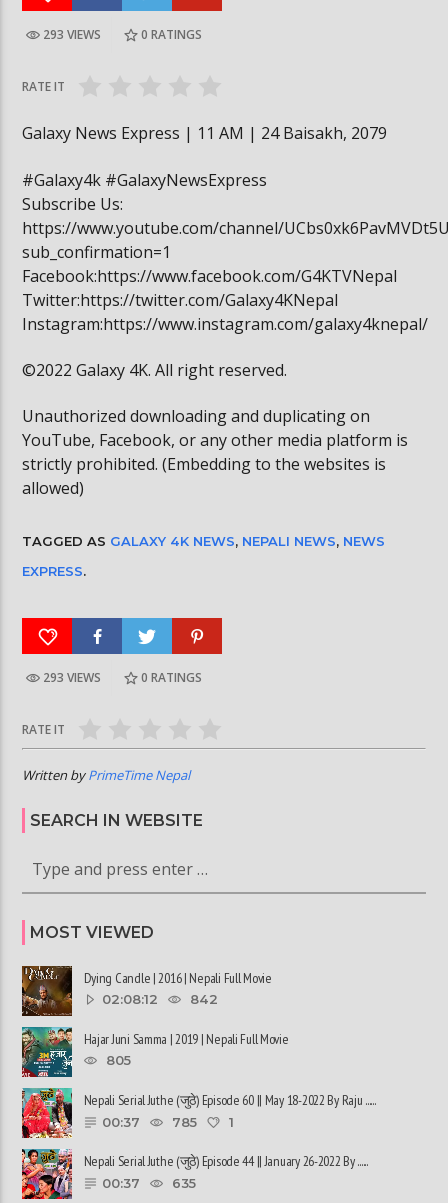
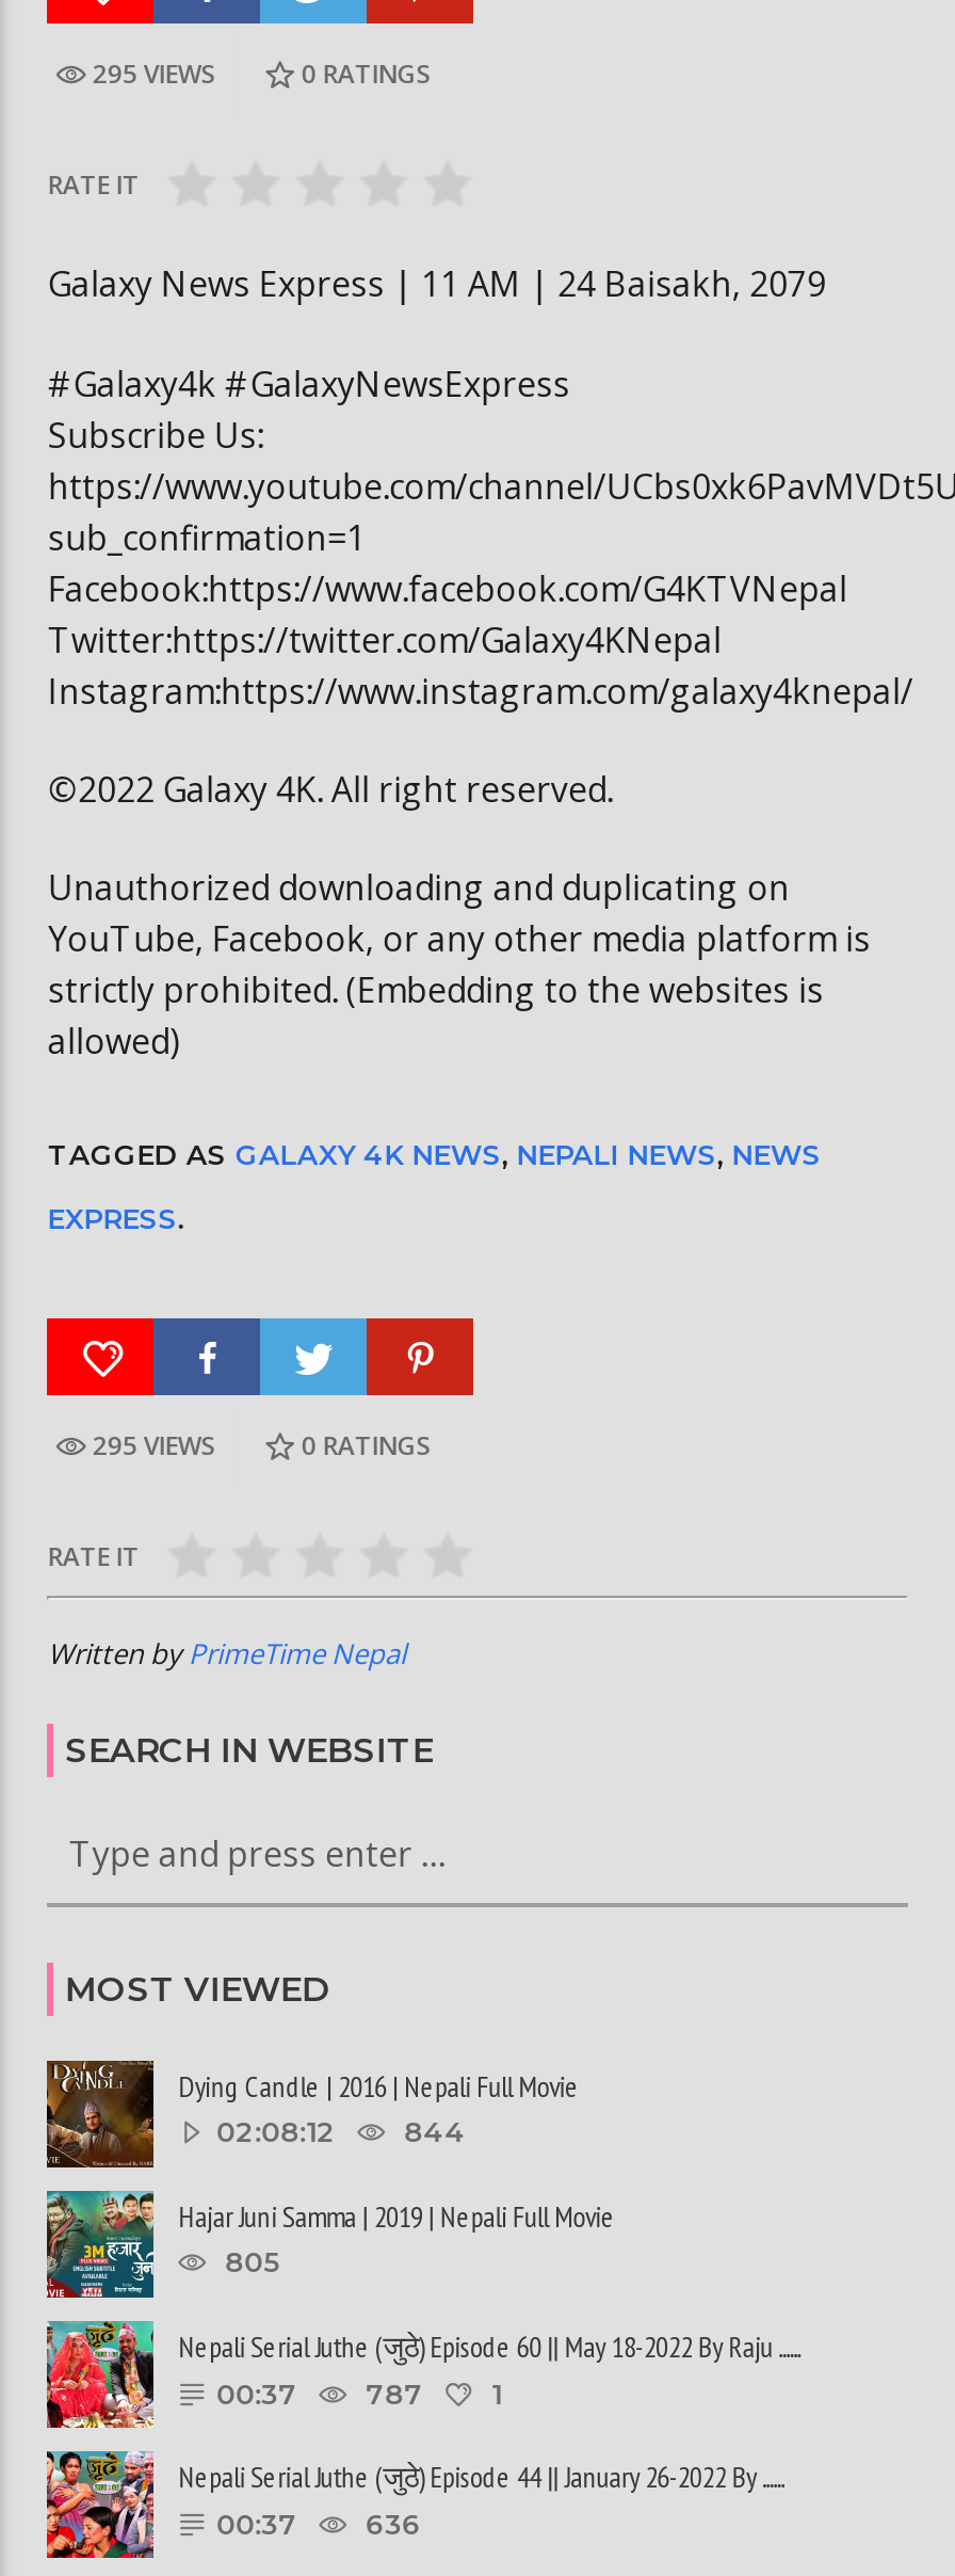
[43,26,101,43] 293 VIEWS -> [93,56,216,92] 295 VIEWS
[43,669,101,686] 293 VIEWS -> [93,1428,216,1464] 295 VIEWS
[102,991,218,1007] 02:08:12 842 -> [217,2115,466,2149] 02:08:12 844
[102,1114,234,1130] 00:37 785 1 -> [217,2376,502,2410] 00:37 787 1
[102,1175,196,1191] 00:37 635 -> [217,2506,421,2540] 00:37 636

